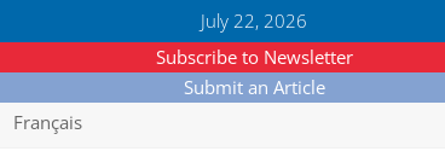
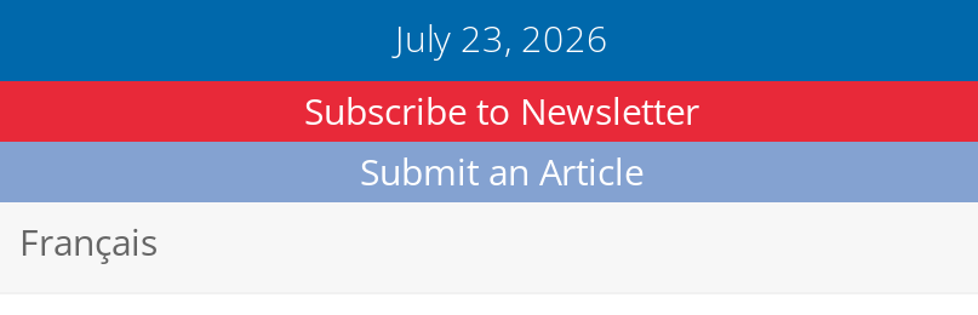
[201,8,307,33] July 22, 2026 -> [395,13,608,62] July 23, 2026

